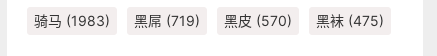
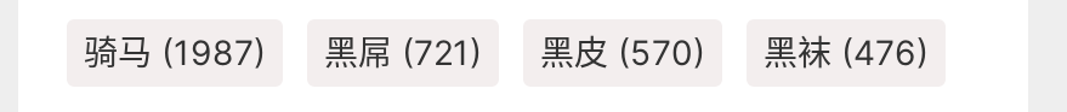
[34,12,110,29] 骑马(1983) -> [84,32,266,73] 骑马(1987)
[134,12,200,29] 黑屌(719) -> [324,32,482,73] 黑屌(721)
[316,12,384,29] 黑袜(475) -> [764,32,929,73] 黑袜(476)

